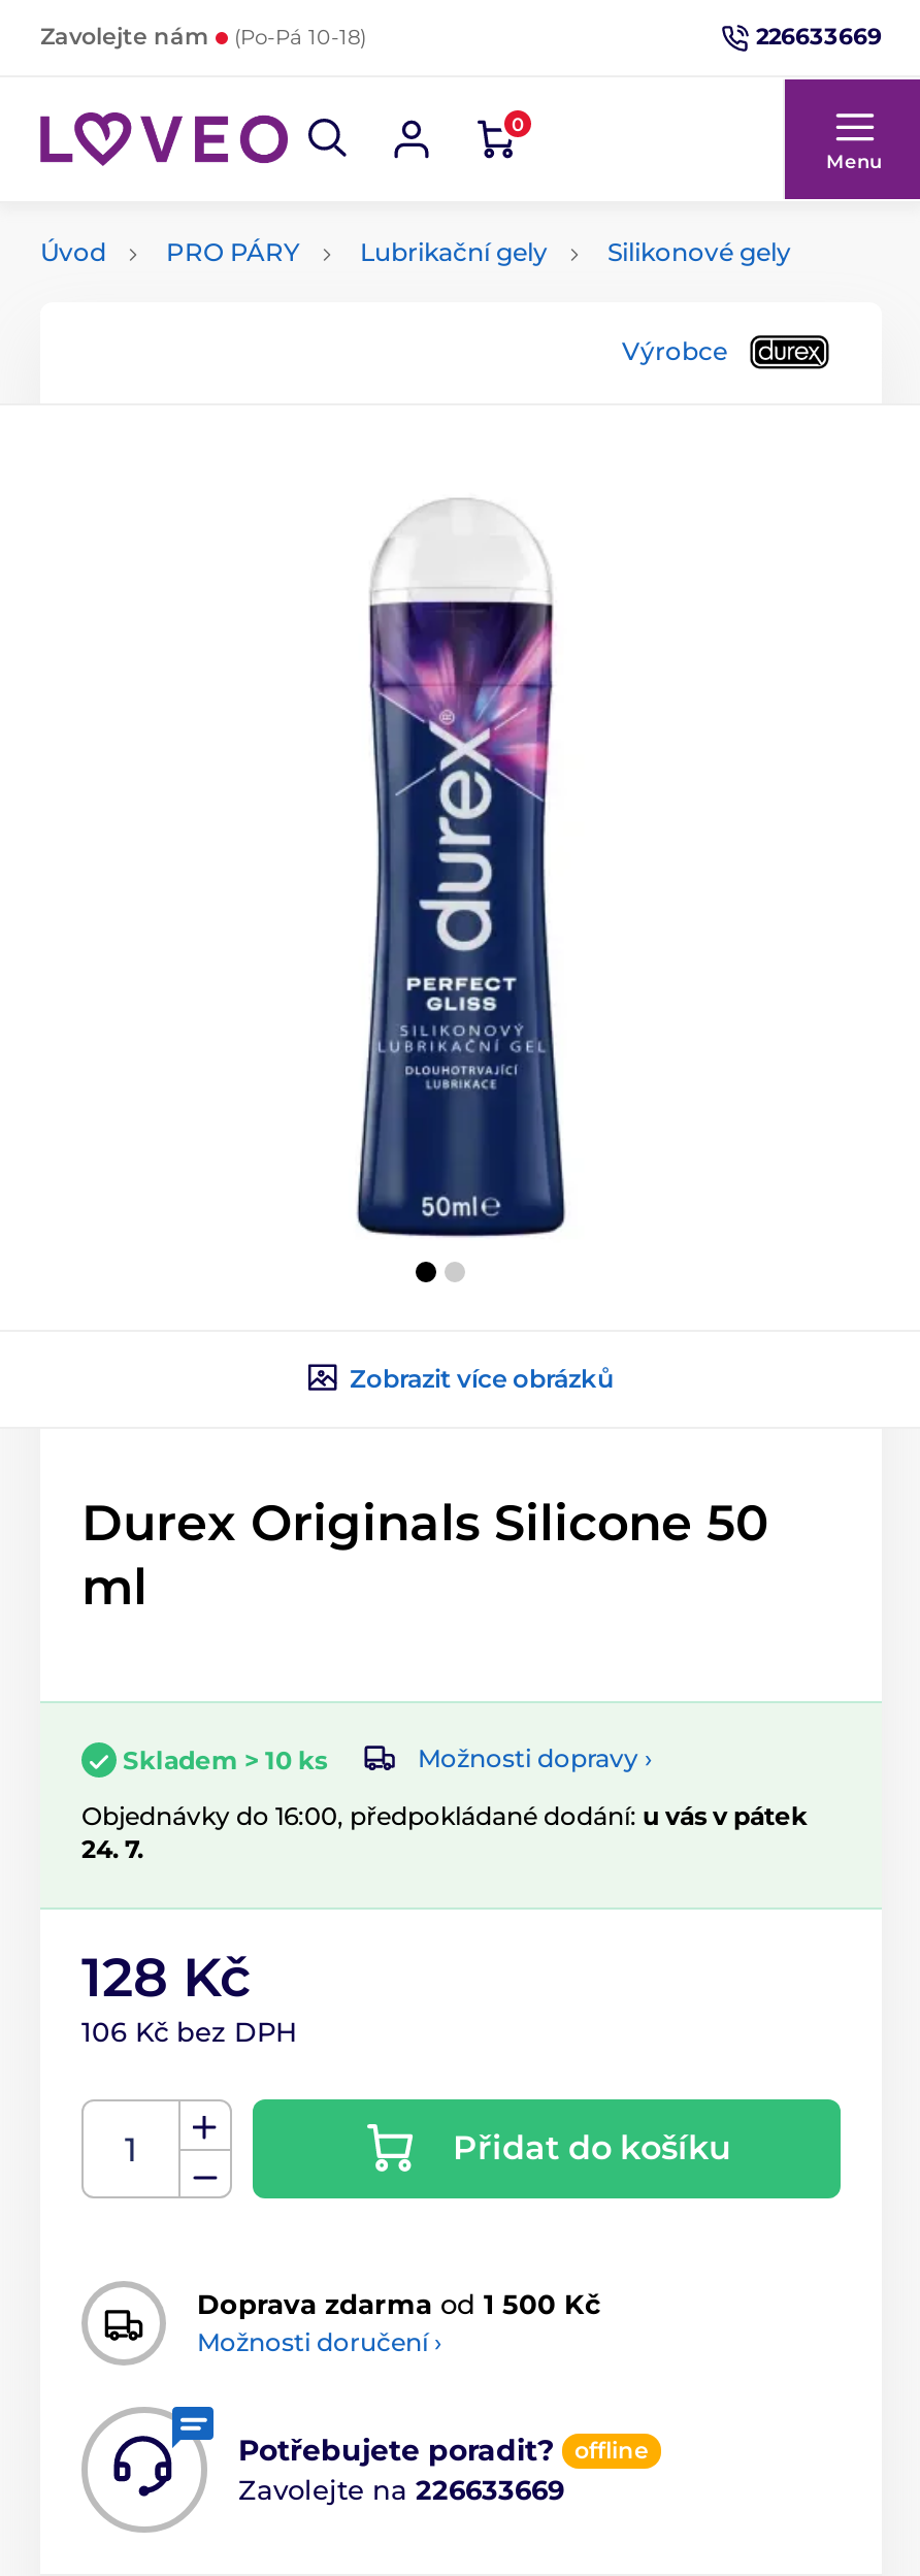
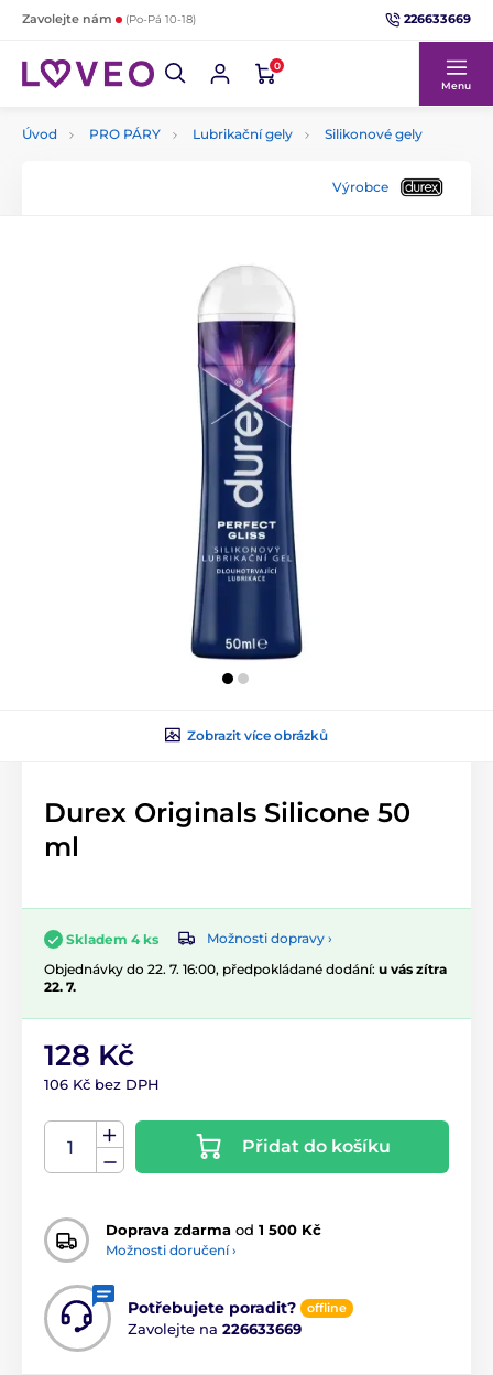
[123,1743,327,1774] Skladem > 10 ks -> [66,930,158,947] Skladem 4 ks
[81,1800,808,1864] Objednávky do 16:00, předpokládané dodání: u vás v pátek | 24. 7. -> [44,961,447,995] Objednávky do 22. 7. 16:00, předpokládané dodání: u vás zítra | 22. 7.

